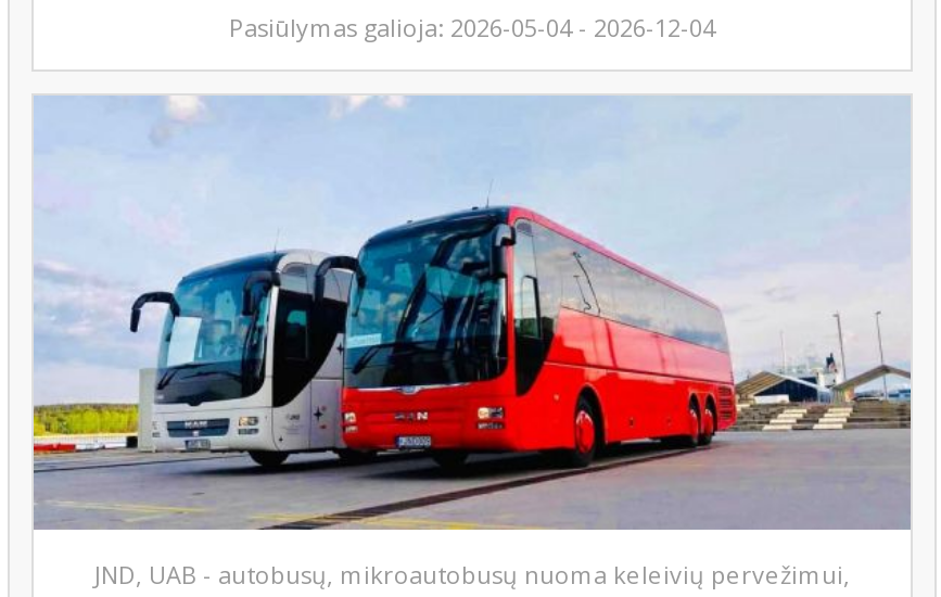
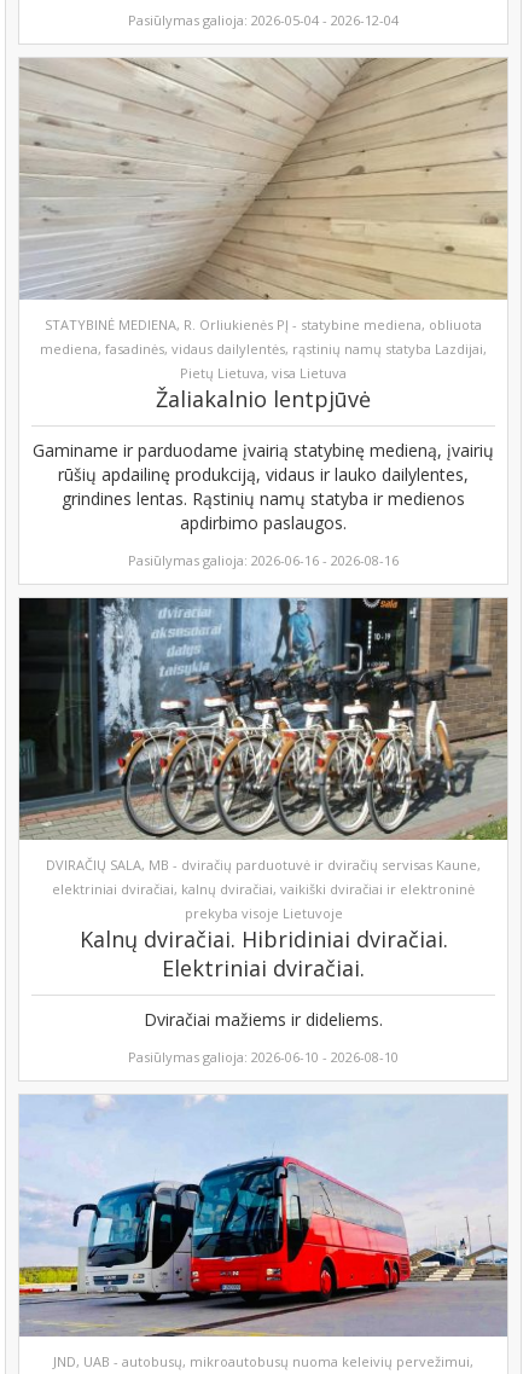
none -> [18,597,508,1066] [image] | DVIRAČIŲ SALA, MB - dviračių parduotuvė ir dviračių servisas Kaune, | elektriniai dviračiai, kalnų dviračiai, vaikiški dviračiai ir elektroninė | prekyba visoje Lietuvoje | Kalnų dviračiai. Hibridiniai dviračiai. | Elektriniai dviračiai. | Dviračiai mažiems ir dideliems. | Pasiūlymas galioja: 2026-06-10 - 2026-08-10
none -> [19,57,507,569] [image] | STATYBINĖ MEDIENA, R. Orliukienės PĮ - statybine mediena, obliuota | mediena, fasadinės, vidaus dailylentės, rąstinių namų statyba Lazdijai, | Pietų Lietuva, visa Lietuva | Žaliakalnio lentpjūvė | Gaminame ir parduodame įvairią statybinę medieną, įvairių | rūšių apdailinę produkciją, vidaus ir lauko dailylentes, | grindines lentas. Rąstinių namų statyba ir medienos | apdirbimo paslaugos. | Pasiūlymas galioja: 2026-06-16 - 2026-08-16

